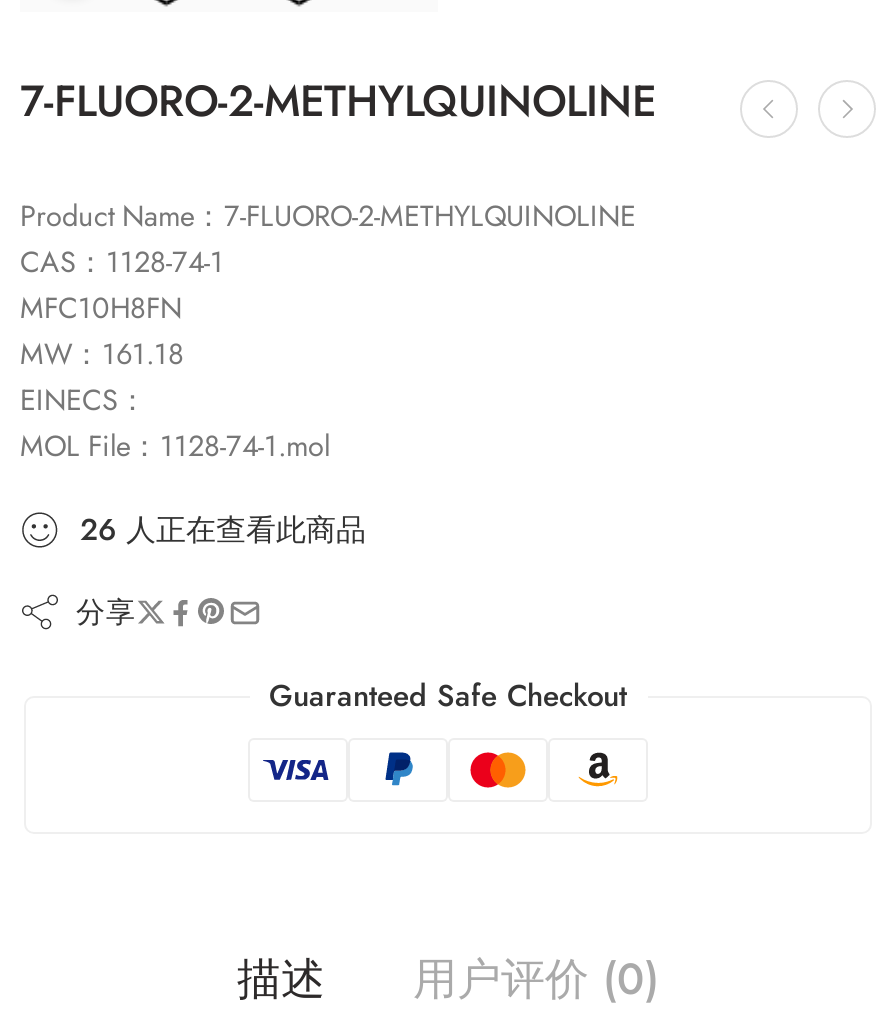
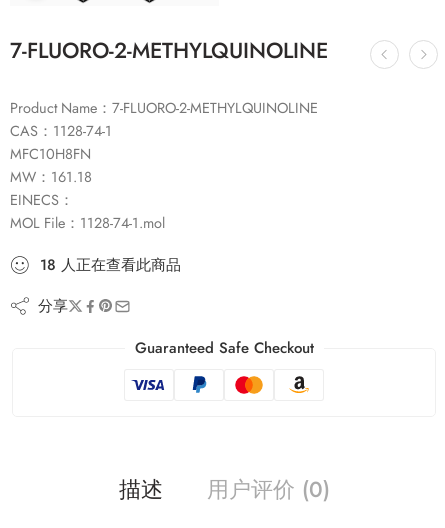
[80,508,366,552] 26 人正在查看此商品 -> [40,254,181,276] 18 人正在查看此商品

